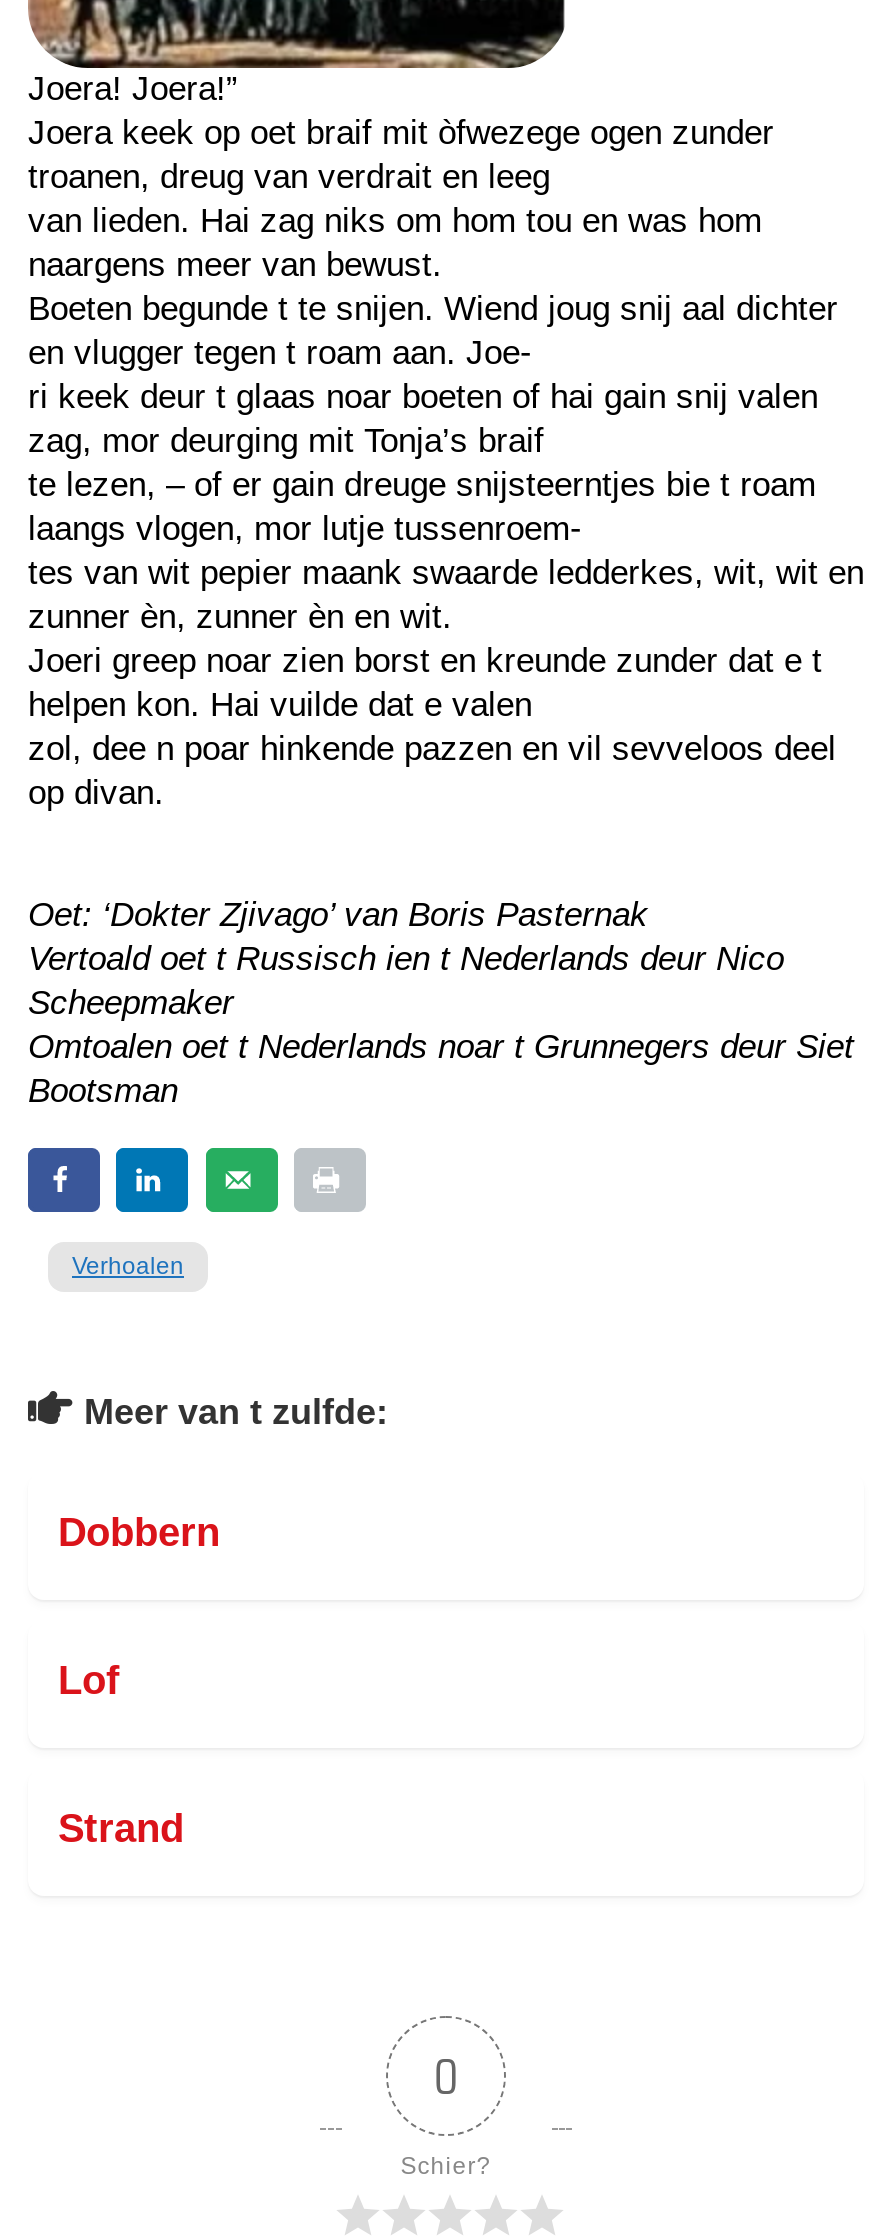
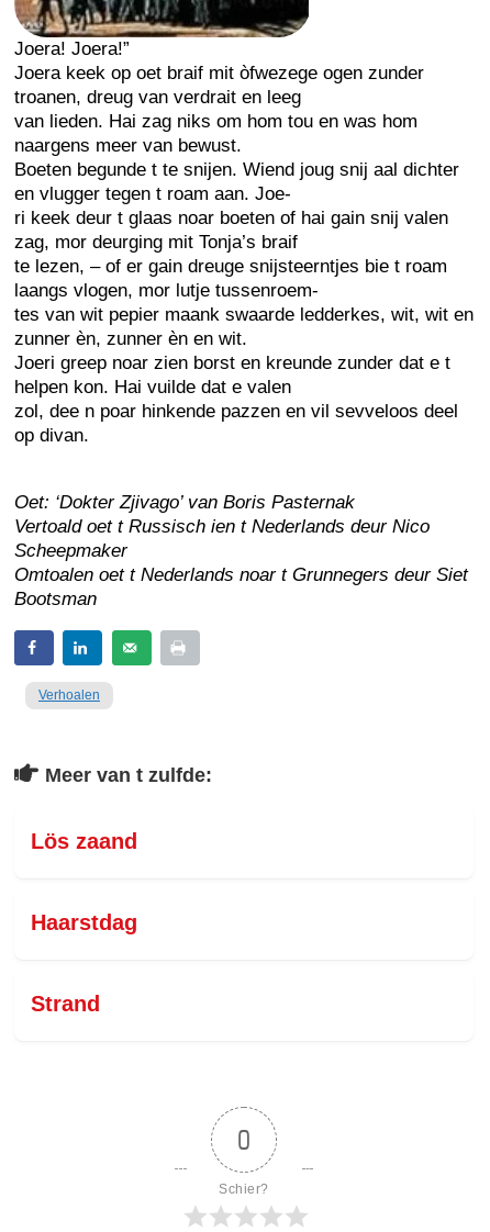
[58,1510,220,1554] Dobbern -> [31,829,137,853] Lös zaand
[58,1658,120,1702] Lof -> [31,910,137,934] Haarstdag

